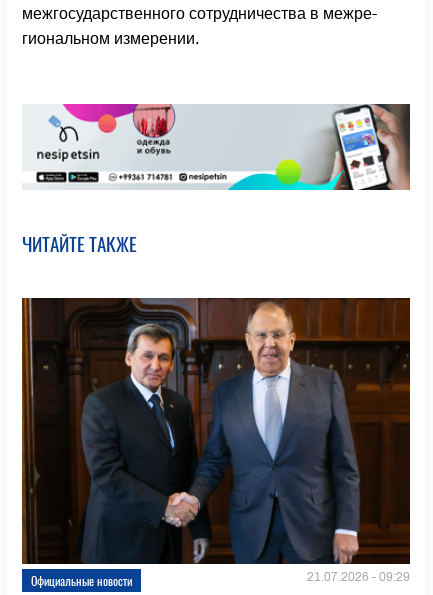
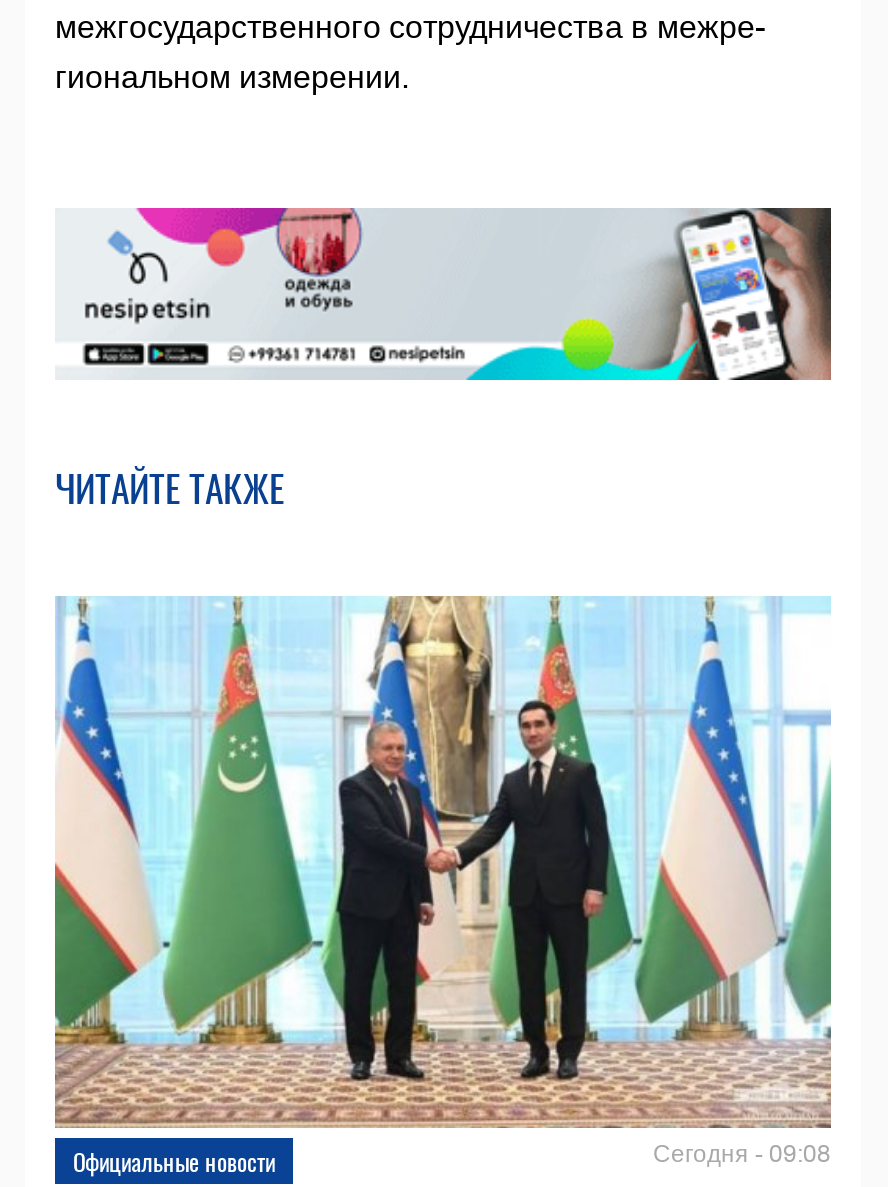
[21,297,411,584] [image] | 21.07.2026 - 09:29 -> [53,594,833,1168] [image] | Сегодня - 09:08

